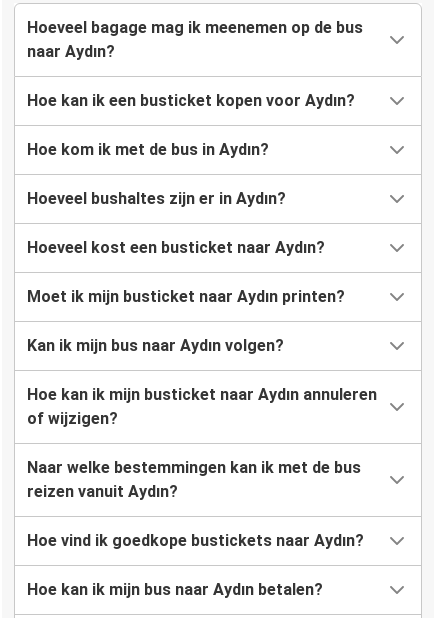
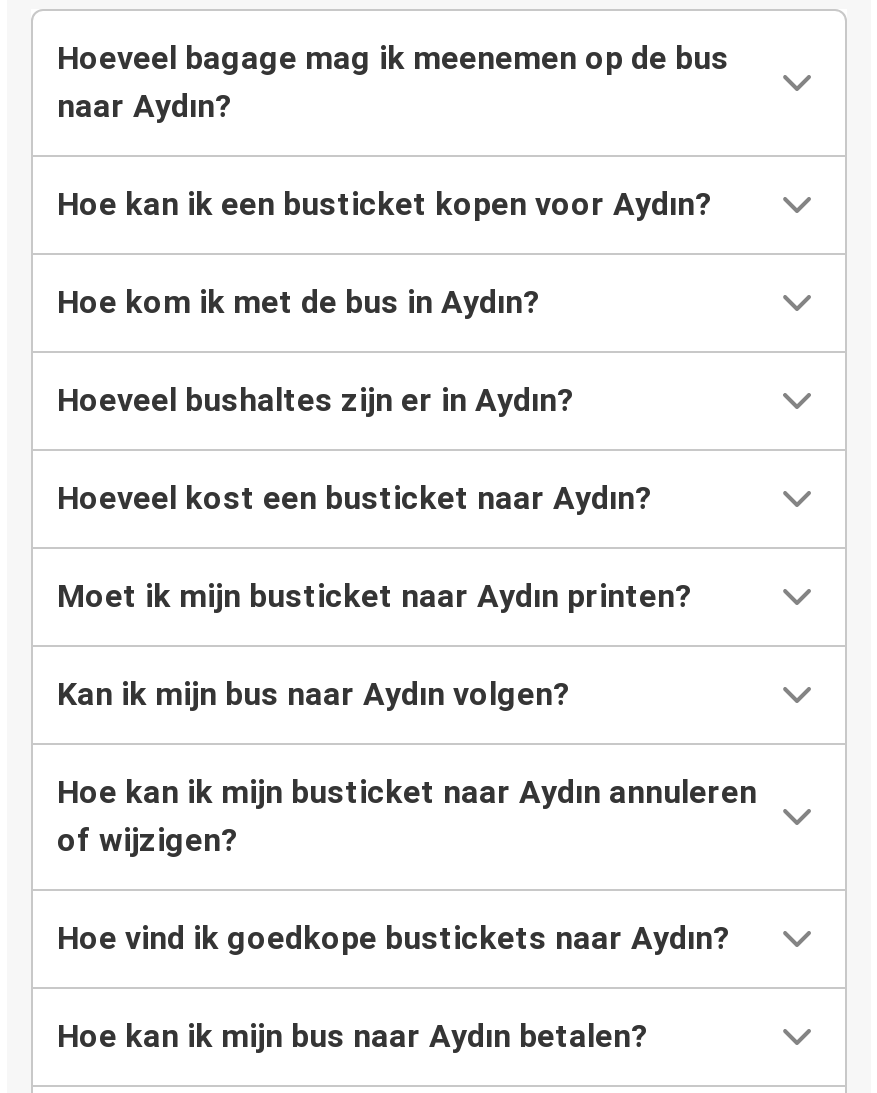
[27,457,361,500] Naar welke bestemmingen kan ik met de bus | reizen vanuit Aydın? -> none

